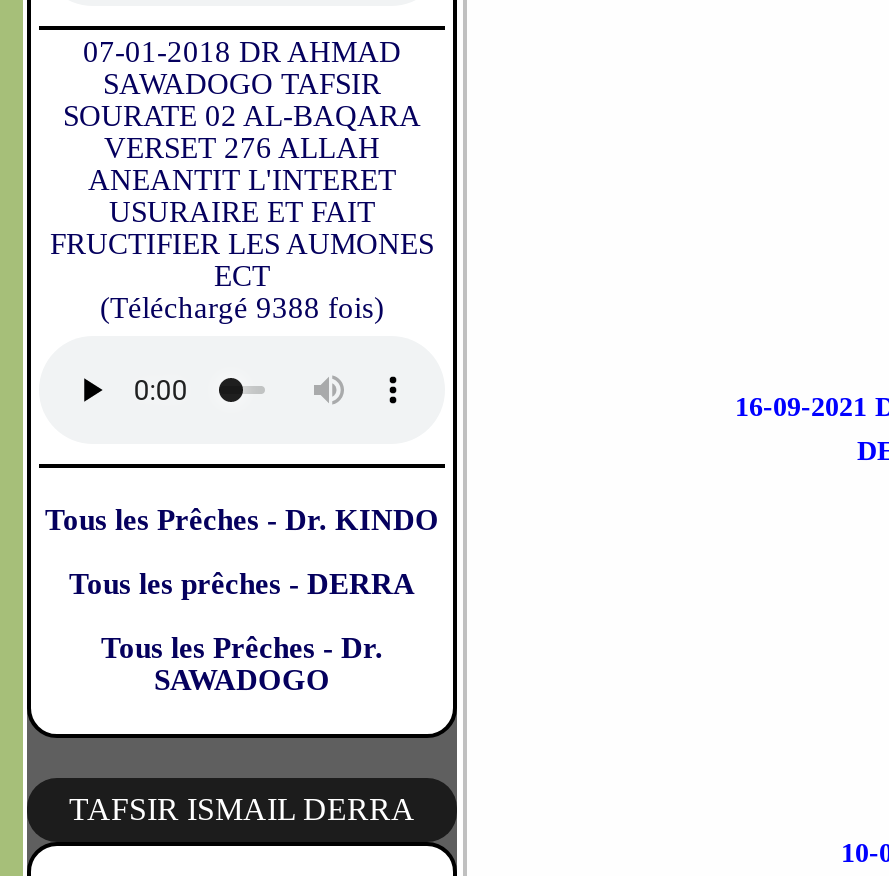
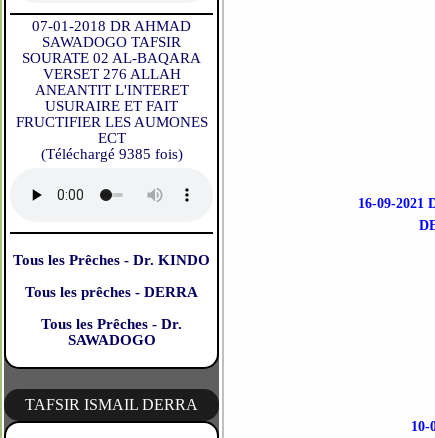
[100,292,384,324] (Téléchargé 9388 fois) -> [40,146,182,162] (Téléchargé 9385 fois)

